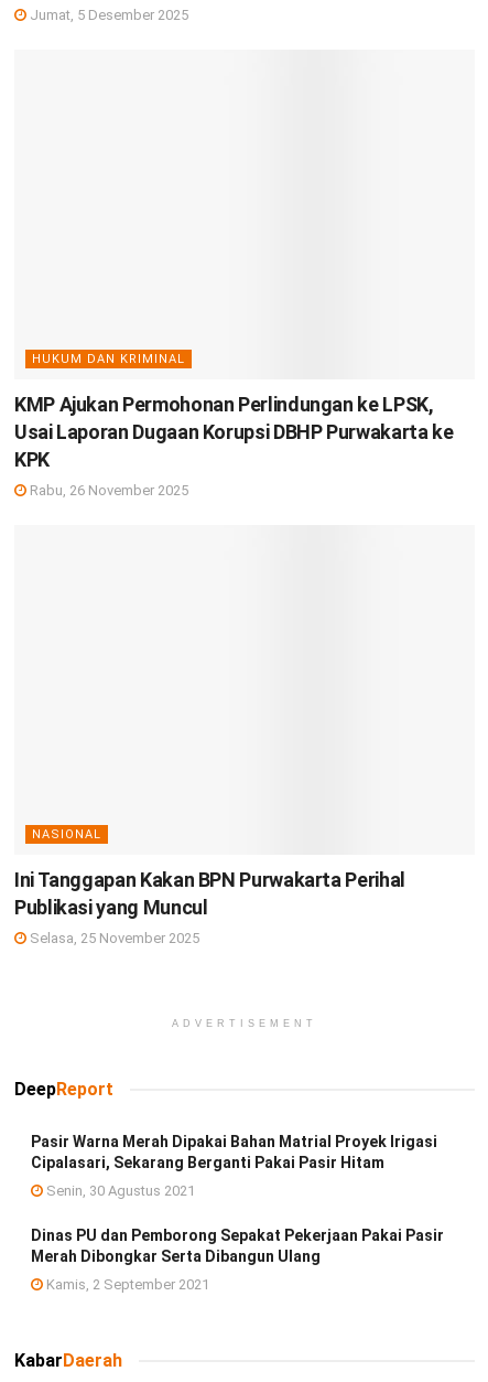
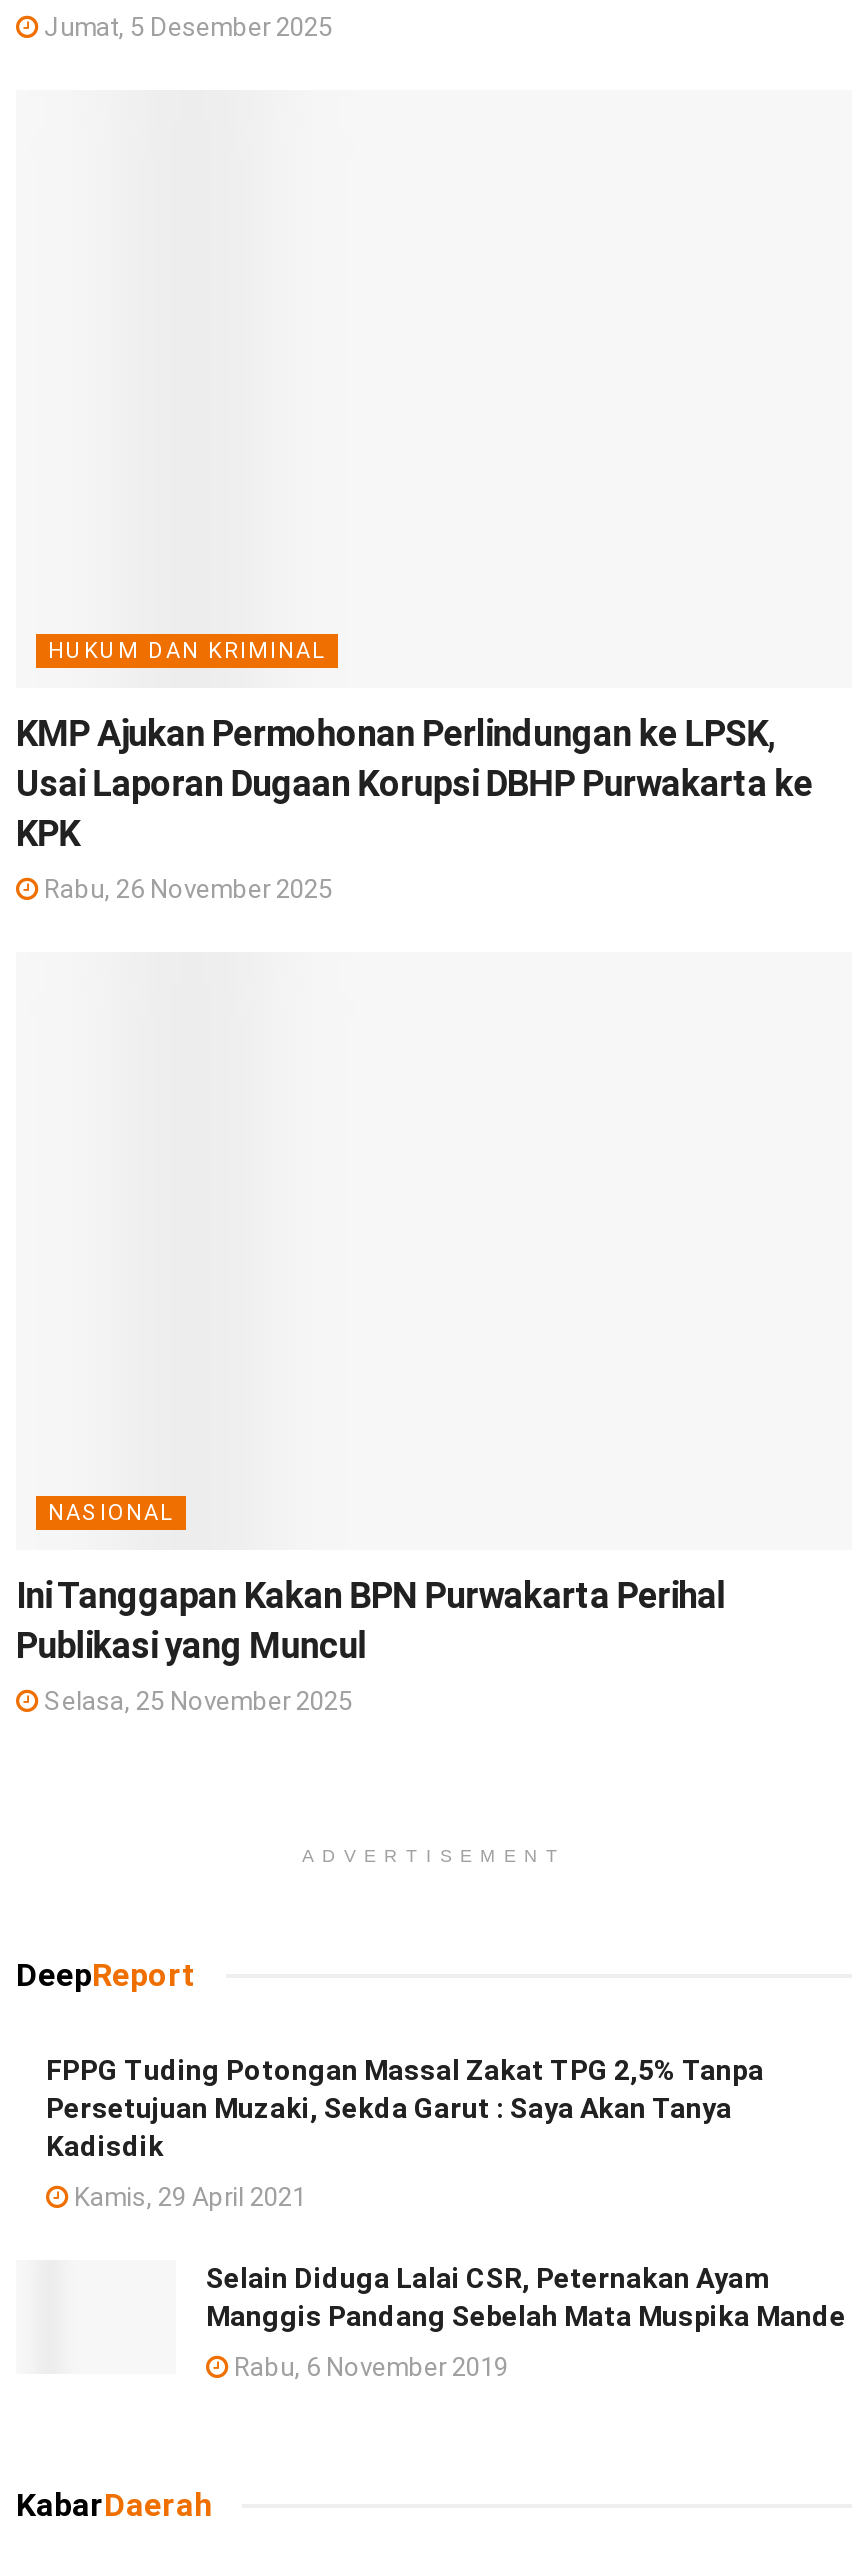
[31,1133,437,1171] Pasir Warna Merah Dipakai Bahan Matrial Proyek Irigasi | Cipalasari, Sekarang Berganti Pakai Pasir Hitam -> [46,2054,764,2162] FPPG Tuding Potongan Massal Zakat TPG 2,5% Tanpa | Persetujuan Muzaki, Sekda Garut : Saya Akan Tanya | Kadisdik
[43,1182,195,1199] Senin, 30 Agustus 2021 -> [68,2182,306,2212] Kamis, 29 April 2021
[31,1226,444,1265] Dinas PU dan Pemborong Sepakat Pekerjaan Pakai Pasir | Merah Dibongkar Serta Dibangun Ulang -> [206,2262,846,2332] Selain Diduga Lalai CSR, Peternakan Ayam | Manggis Pandang Sebelah Mata Muspika Mande
[43,1276,209,1293] Kamis, 2 September 2021 -> [228,2352,508,2382] Rabu, 6 November 2019

